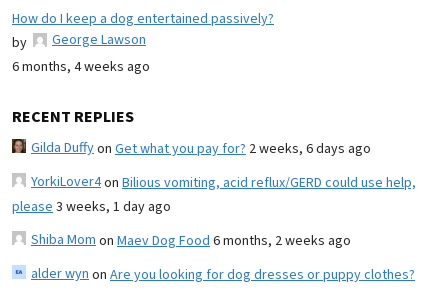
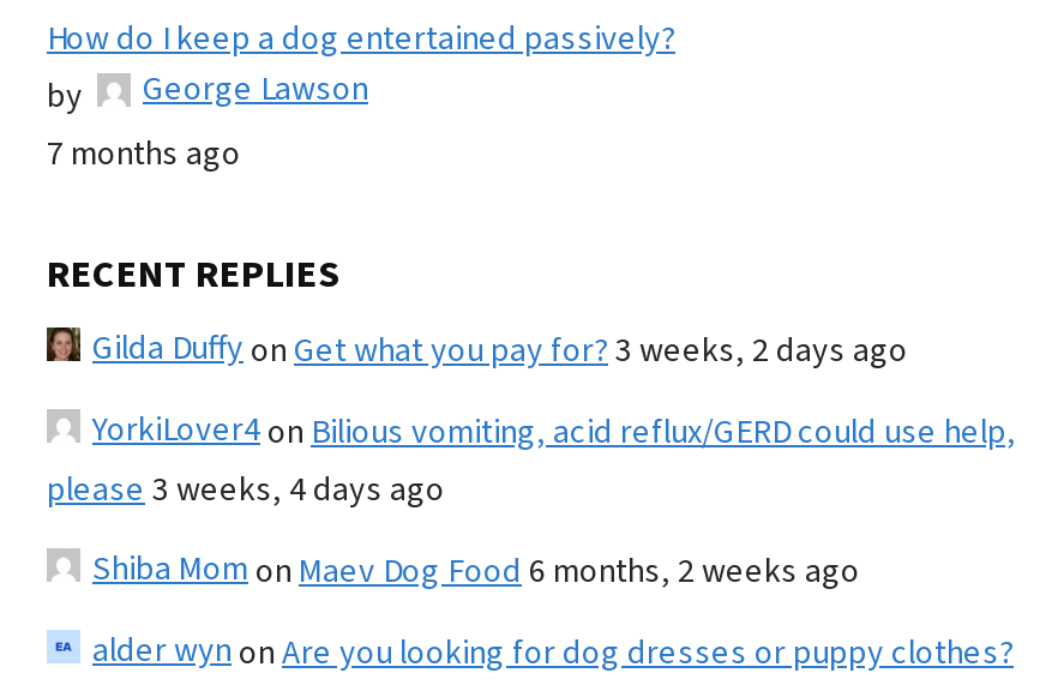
[12,57,150,77] 6 months, 4 weeks ago -> [47,130,241,178] 7 months ago
[31,138,371,159] Gilda Duffyon Get what you pay for? 2 weeks, 6 days ago -> [92,324,908,375] Gilda Duffyon Get what you pay for? 3 weeks, 2 days ago
[12,197,171,217] please 3 weeks, 1 day ago -> [47,466,445,514] please 3 weeks, 4 days ago

